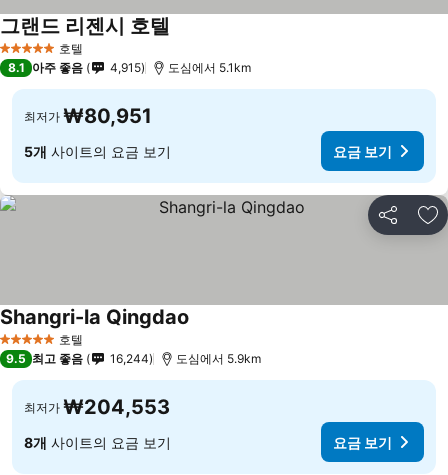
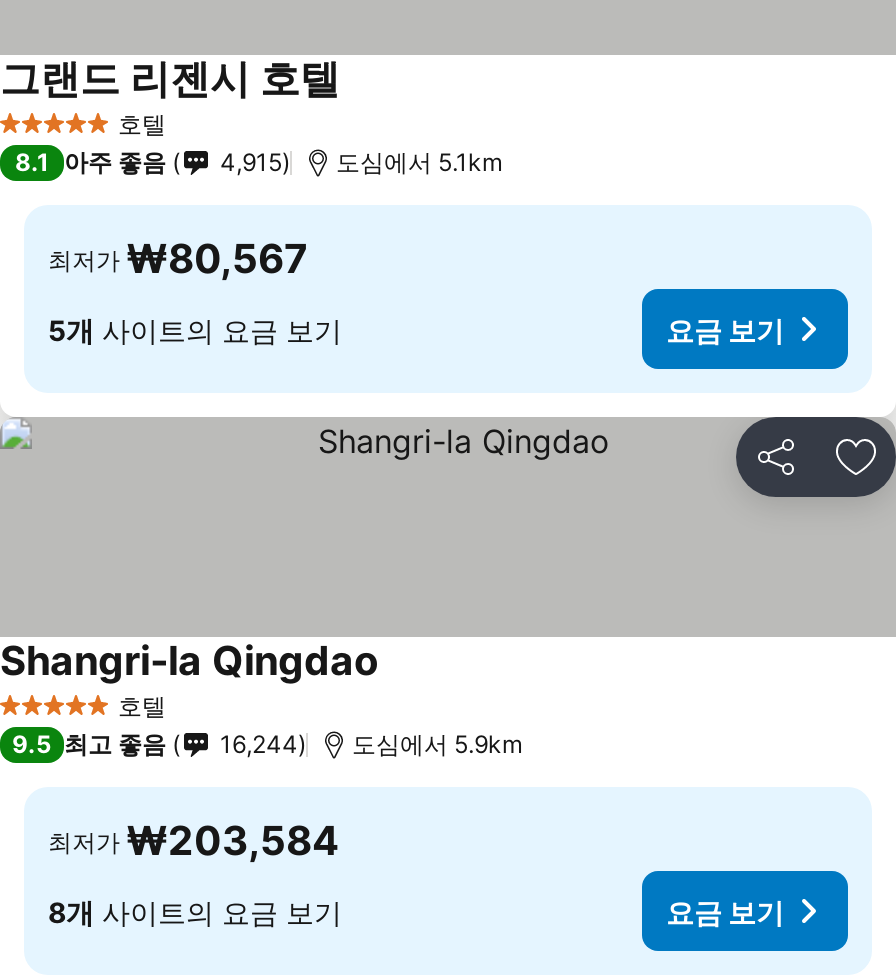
[24,104,152,128] 최저가 ₩80,951 -> [48,235,308,283] 최저가 ₩80,567
[24,395,170,419] 최저가 ₩204,553 -> [48,817,340,865] 최저가 ₩203,584

